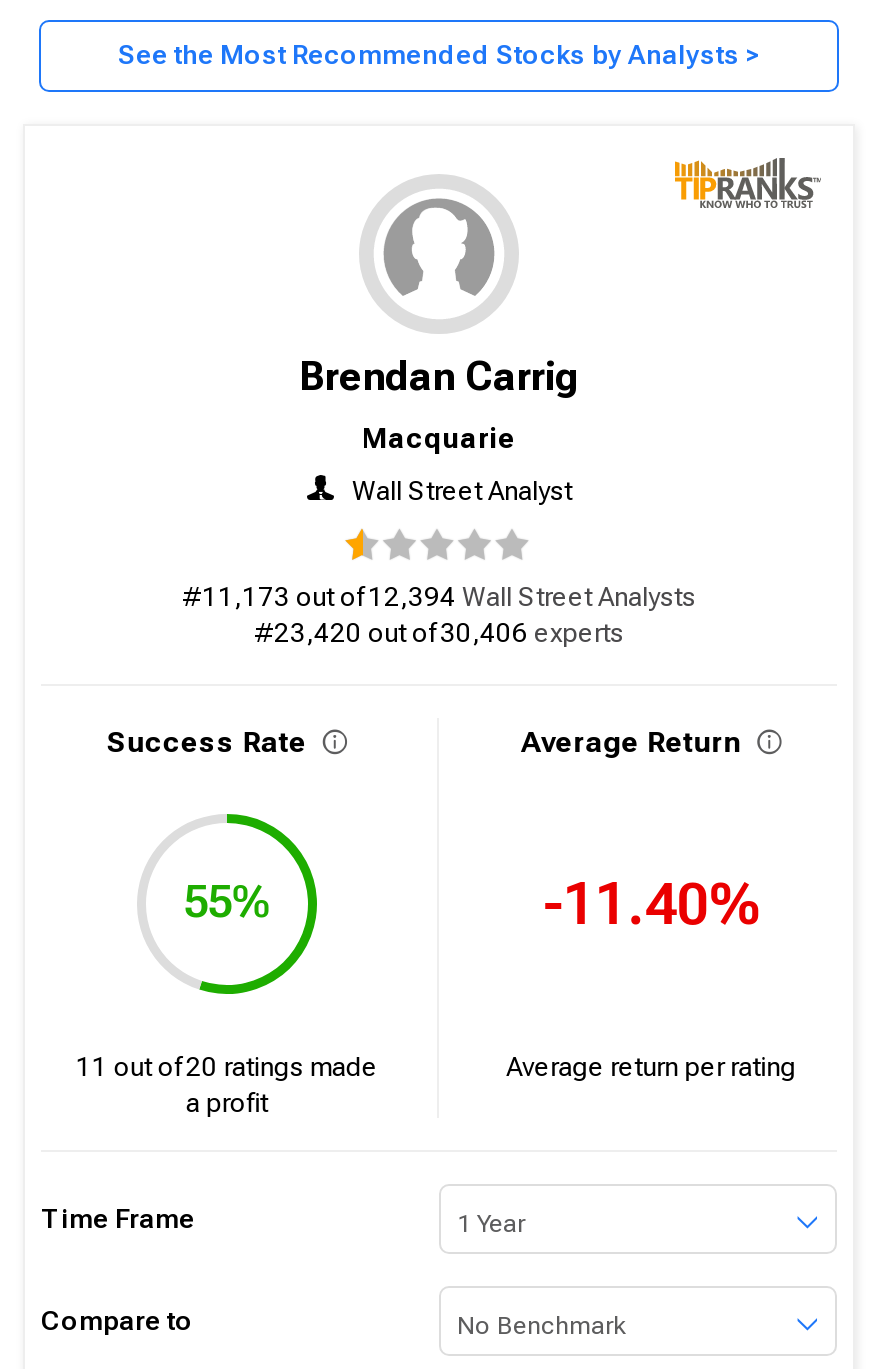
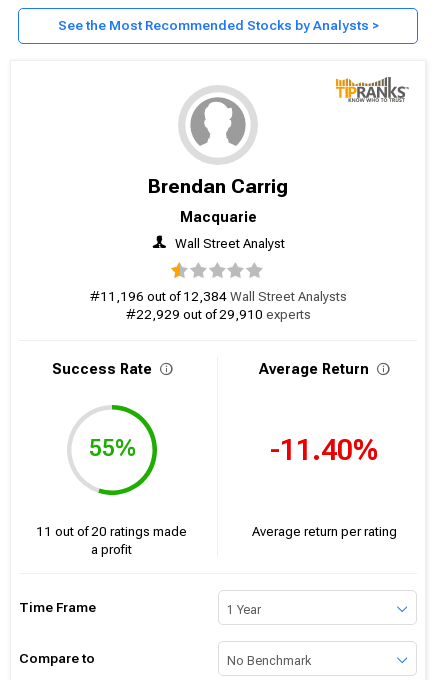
[182,582,696,612] #11,173 out of 12,394 Wall Street Analysts -> [89,289,346,304] #11,196 out of 12,384 Wall Street Analysts
[254,618,624,648] #23,420 out of 30,406 experts -> [125,307,310,322] #22,929 out of 29,910 experts

